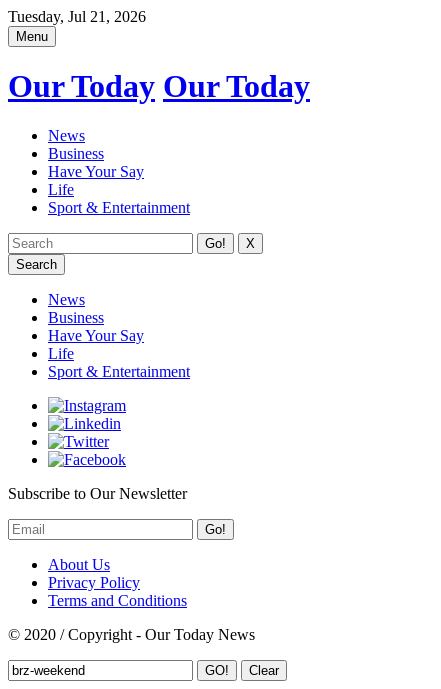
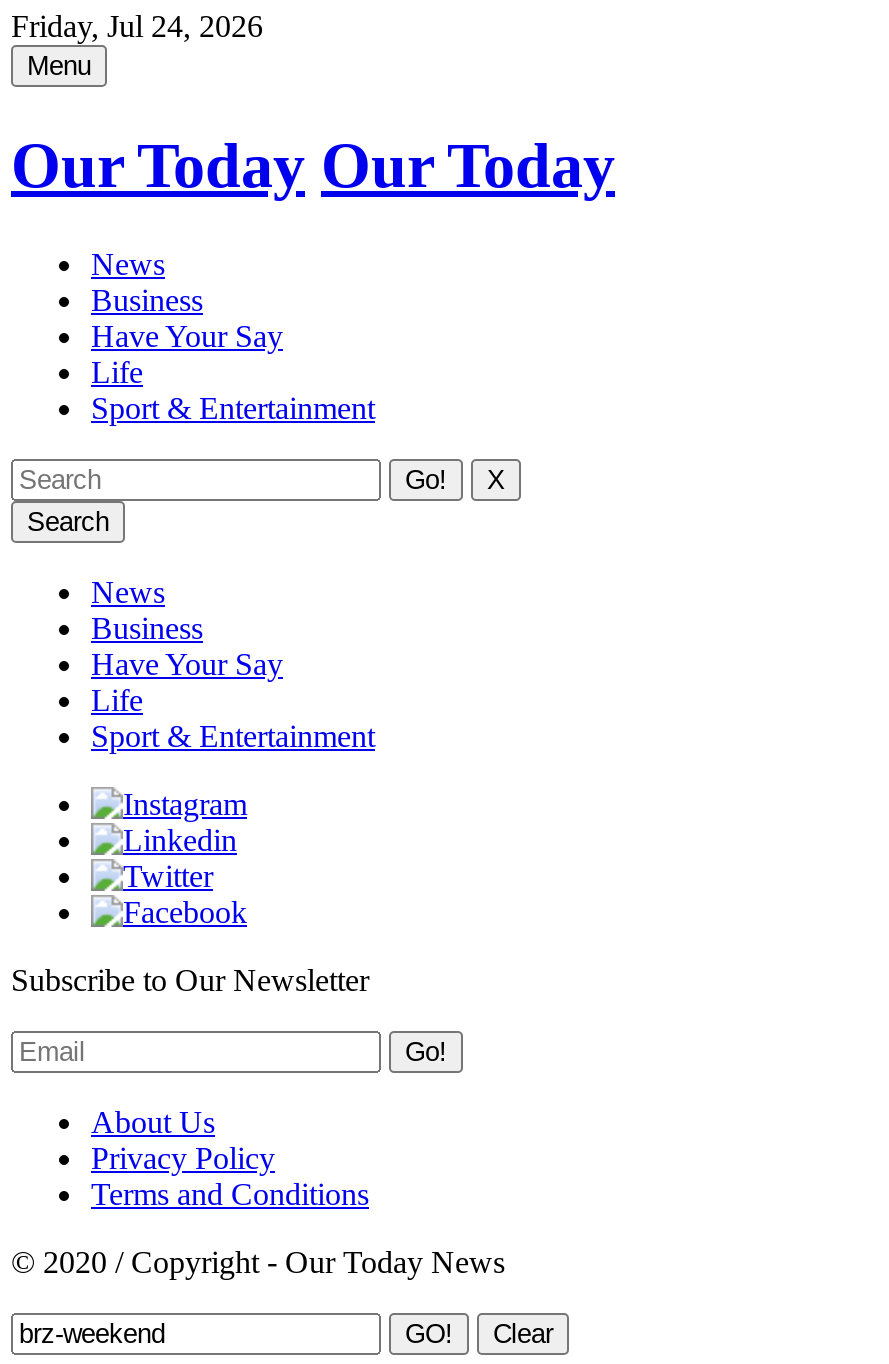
[8,8,146,25] Tuesday, Jul 21, 2026 -> [11,9,263,43] Friday, Jul 24, 2026

